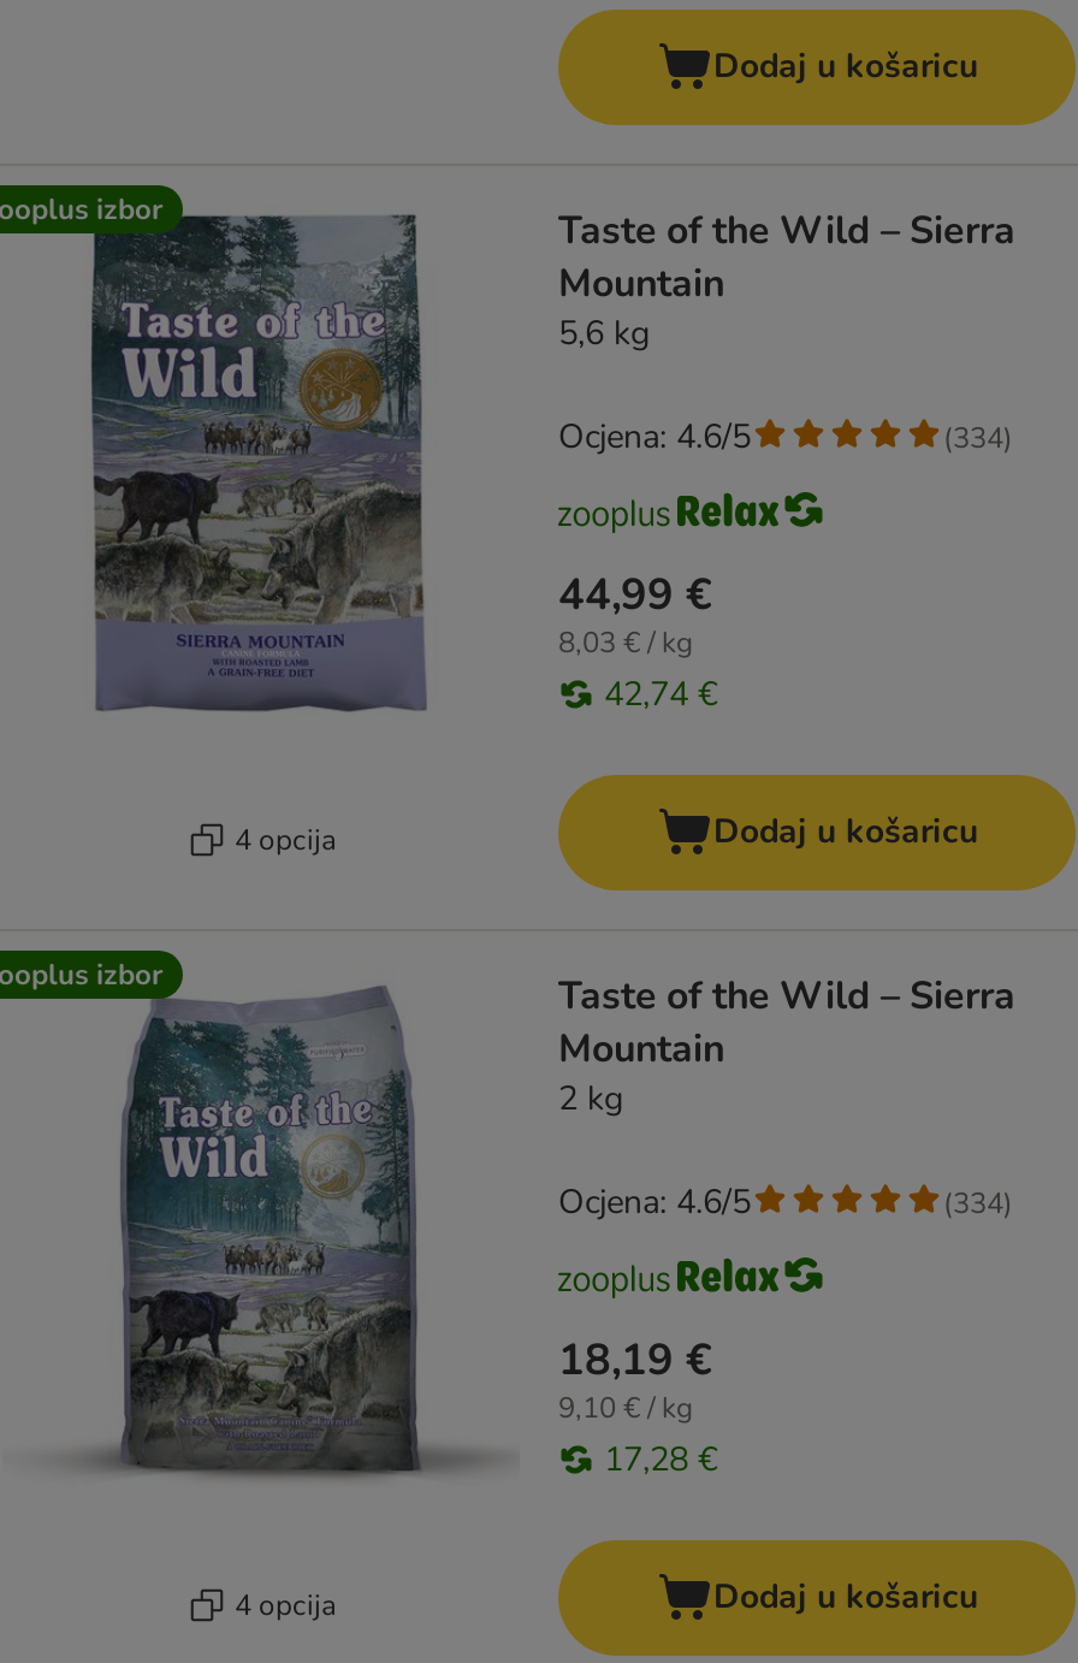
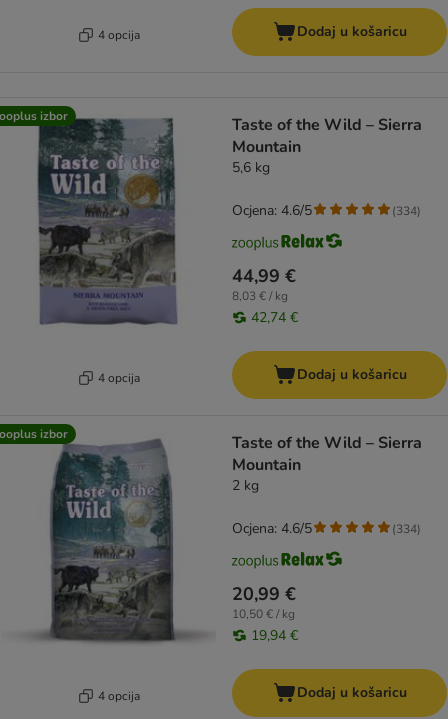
none -> [97,27,139,43] 4 opcija
[558,1331,712,1389] 18,19 € -> [232,582,296,606] 20,99 €
[558,1389,693,1427] 9,10 € / kg -> [232,606,295,622] 10,50 € / kg
[604,1437,717,1483] 17,28 € -> [251,626,298,645] 19,94 €

